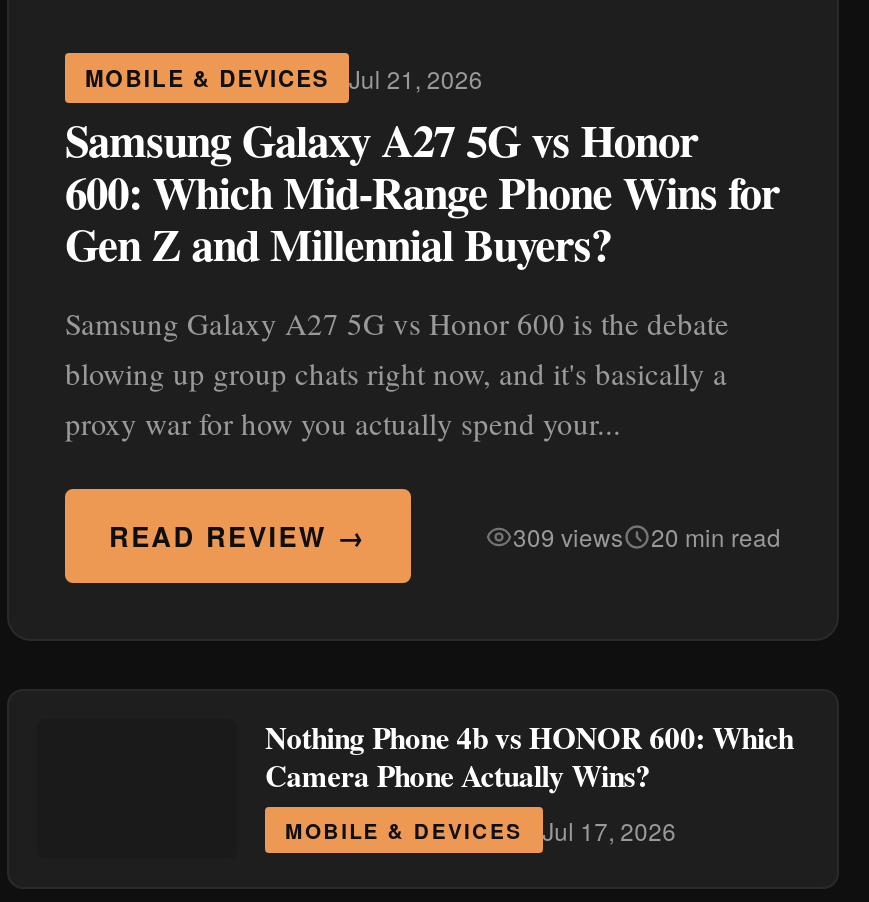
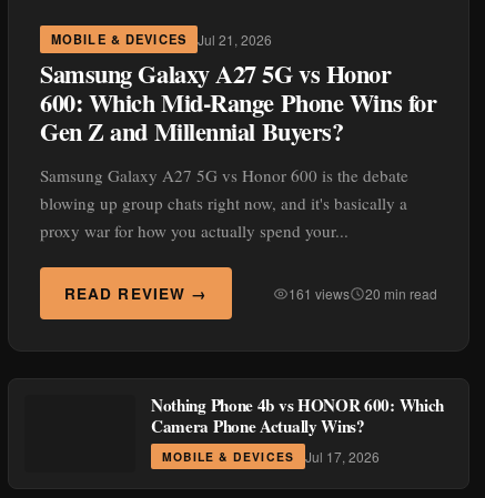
[513,518,781,552] 309 views 20 min read -> [289,283,437,302] 161 views 20 min read

